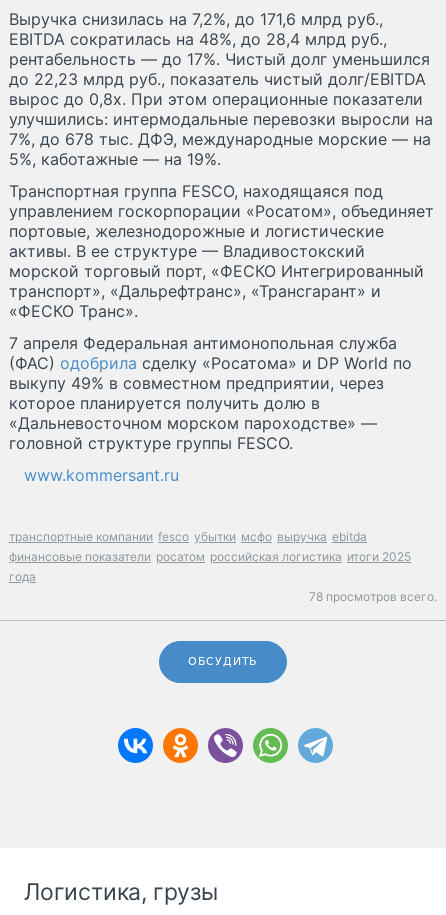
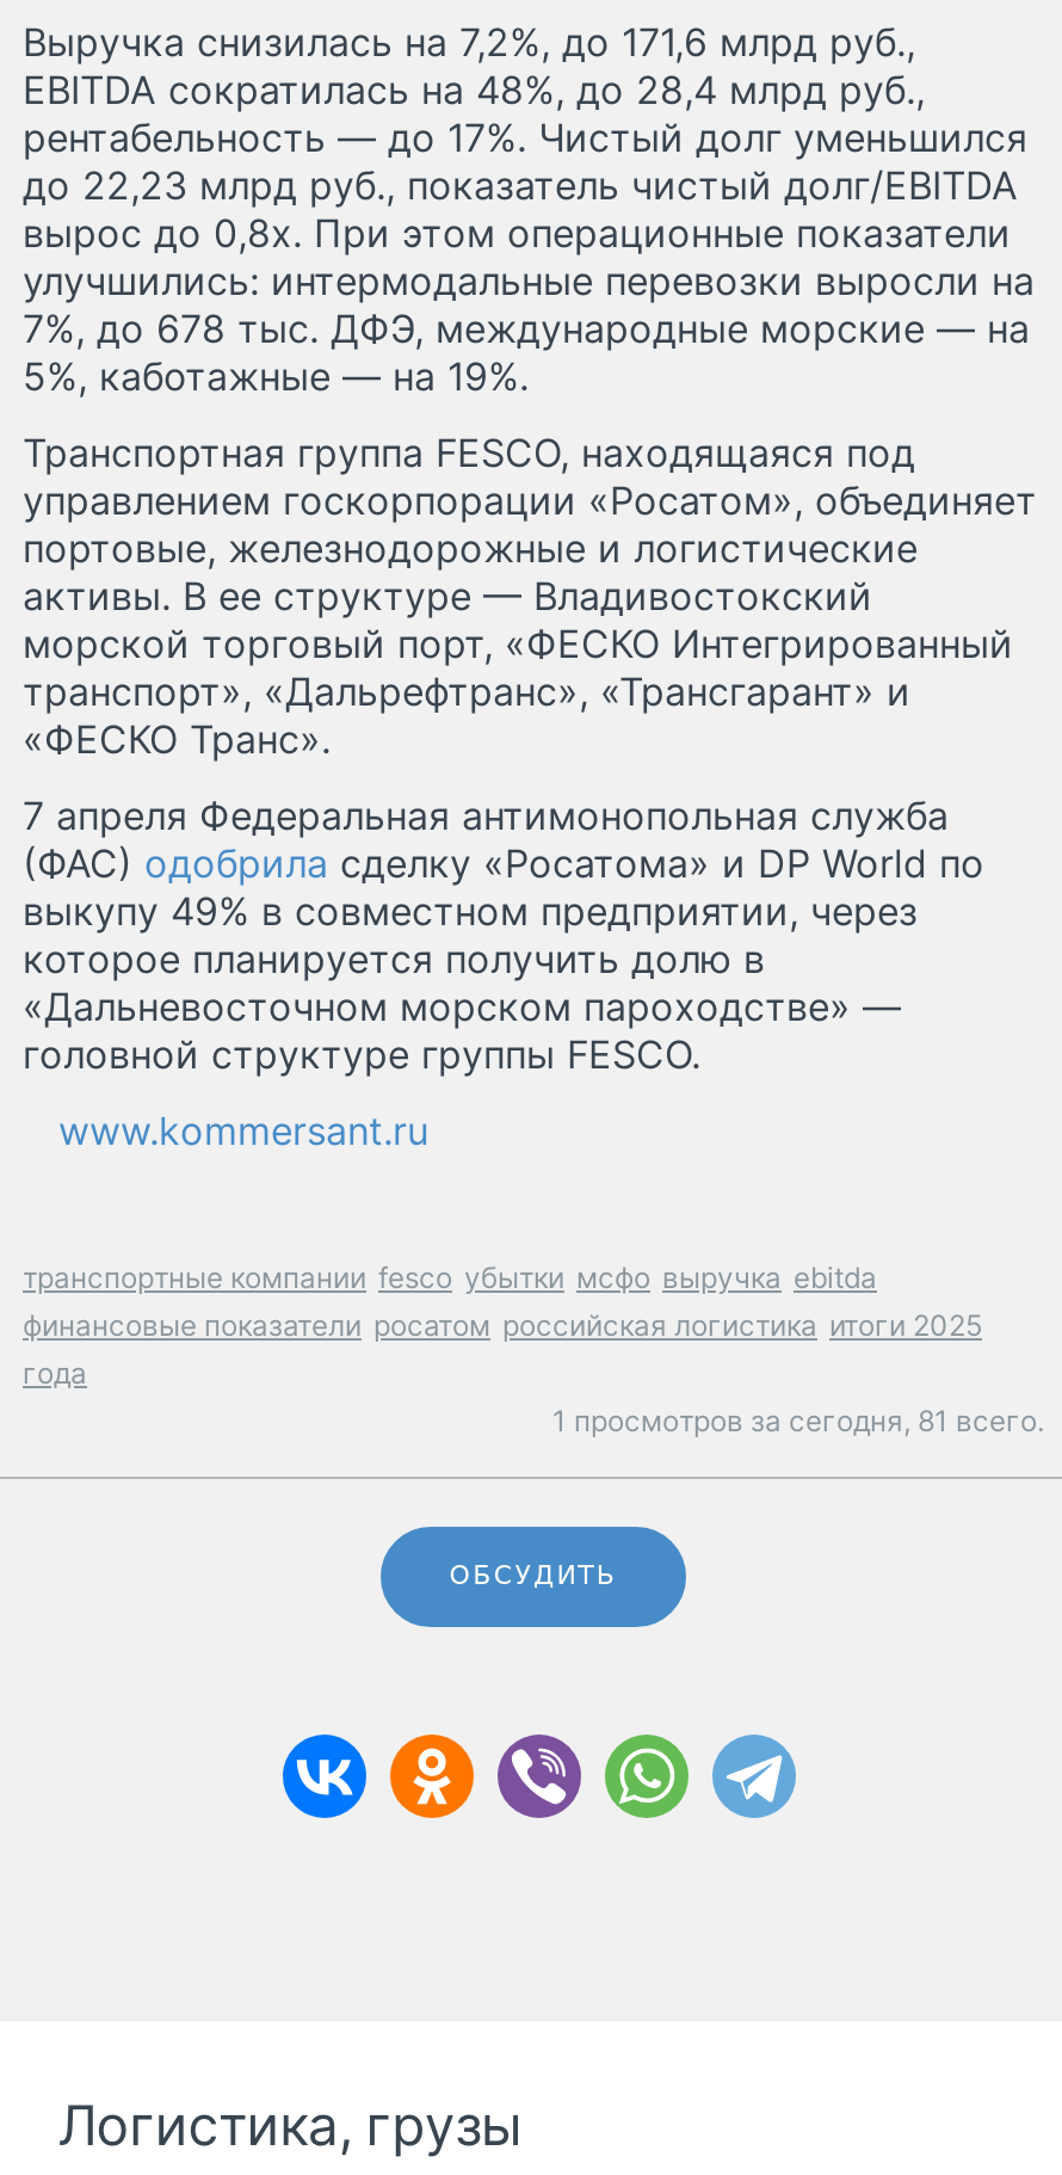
[309,589,437,604] 78 просмотров всего. -> [552,1403,1044,1439] 1 просмотров за сегодня, 81 всего.

